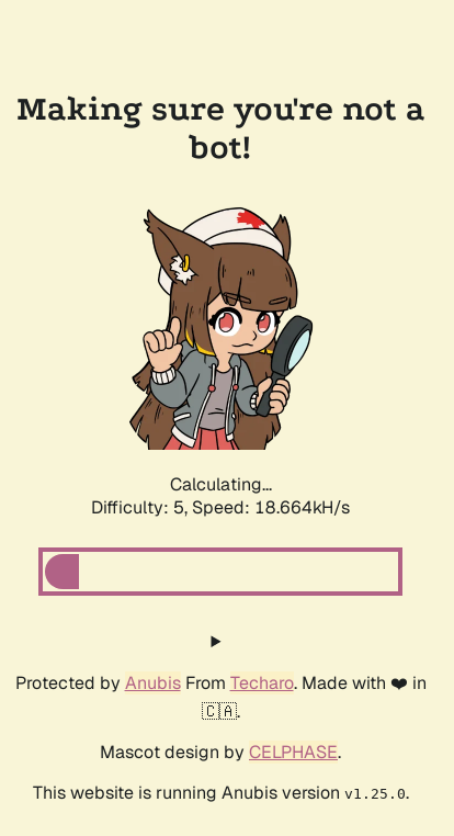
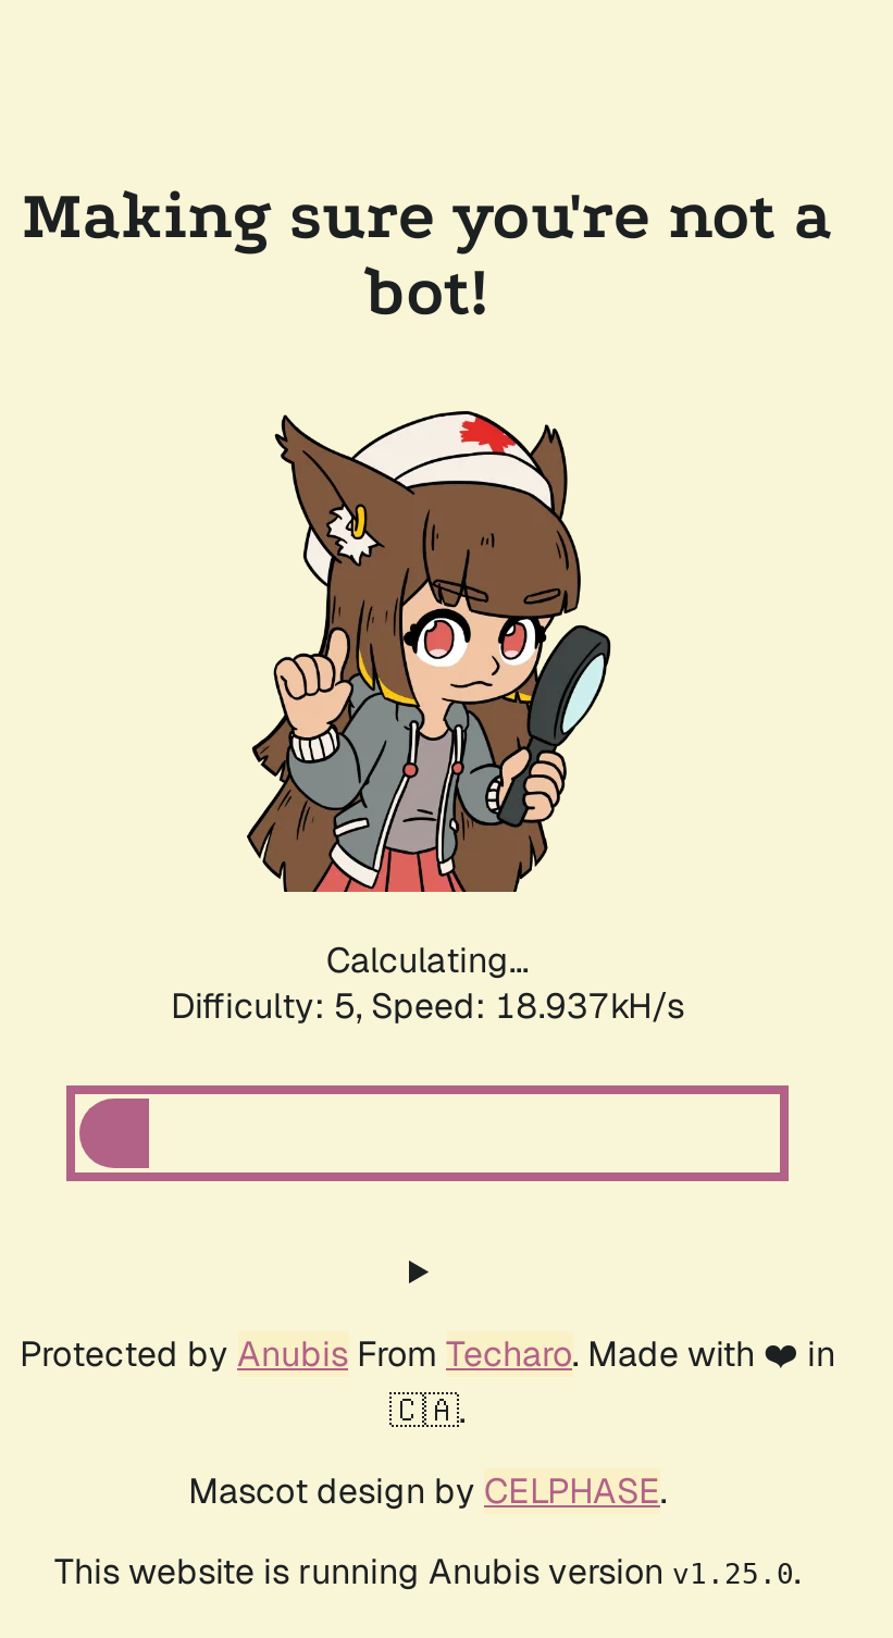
[91,496,350,519] Difficulty: 5, Speed: 18.664kH/s -> [171,983,684,1029] Difficulty: 5, Speed: 18.937kH/s

